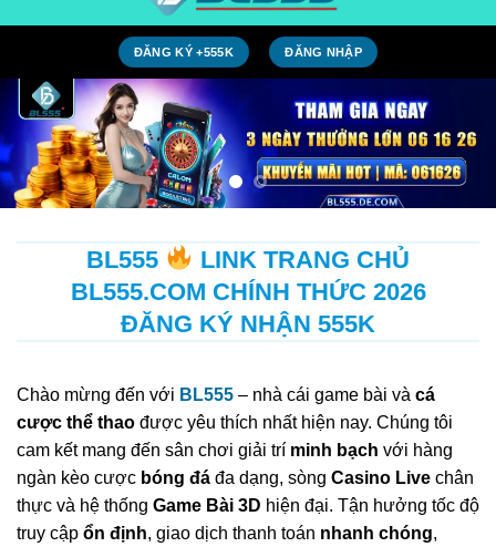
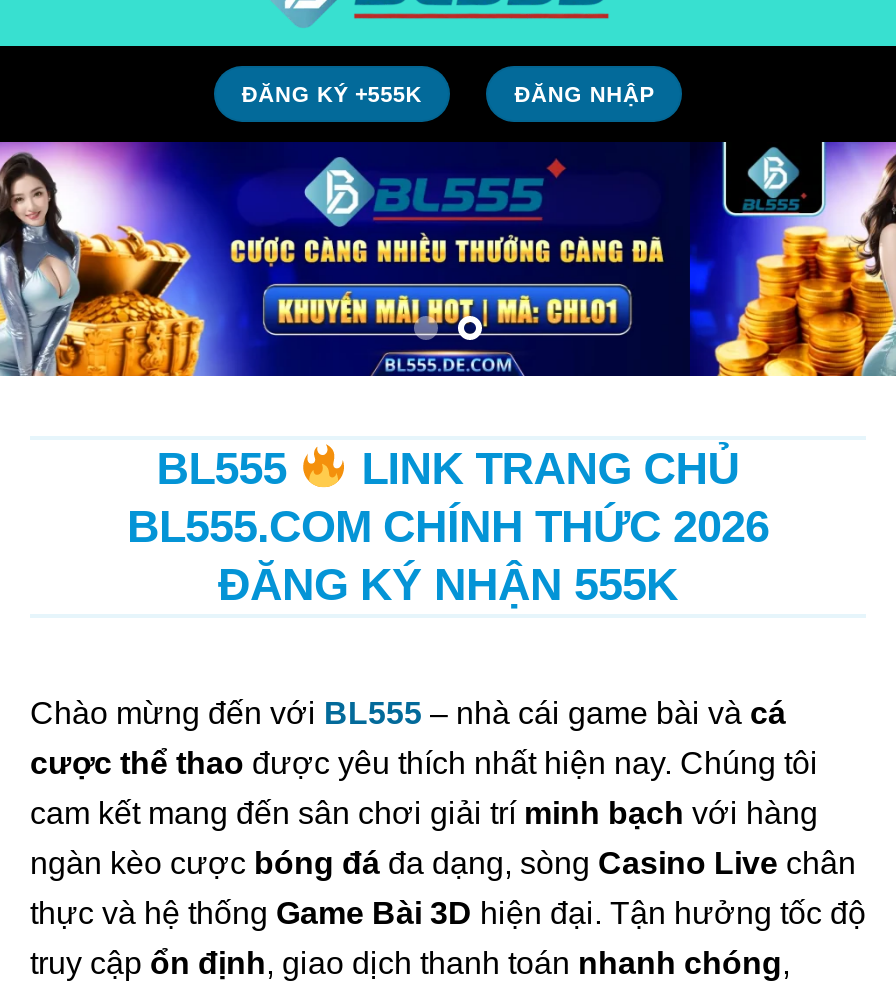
[3,78,493,209] [image] -> [6,140,890,378] [image]

